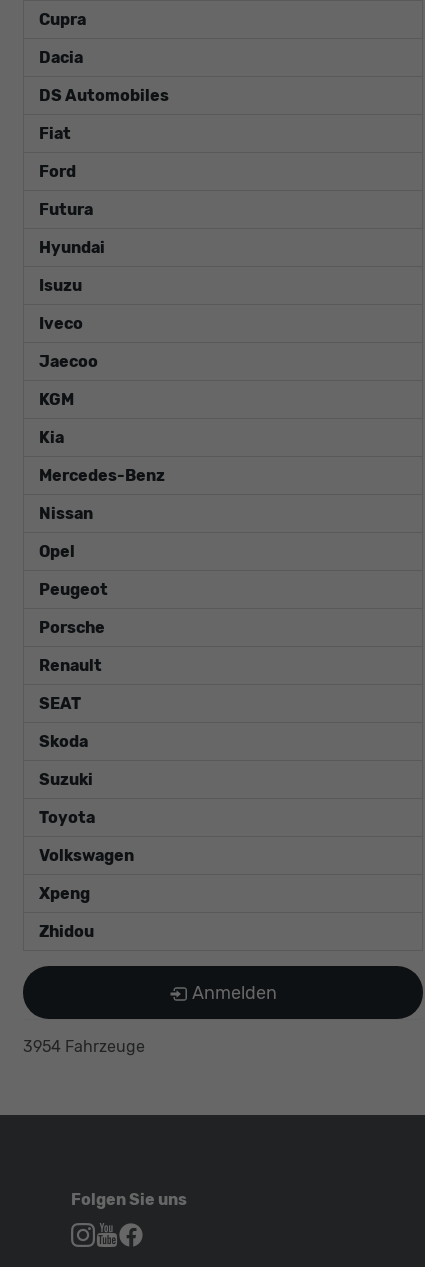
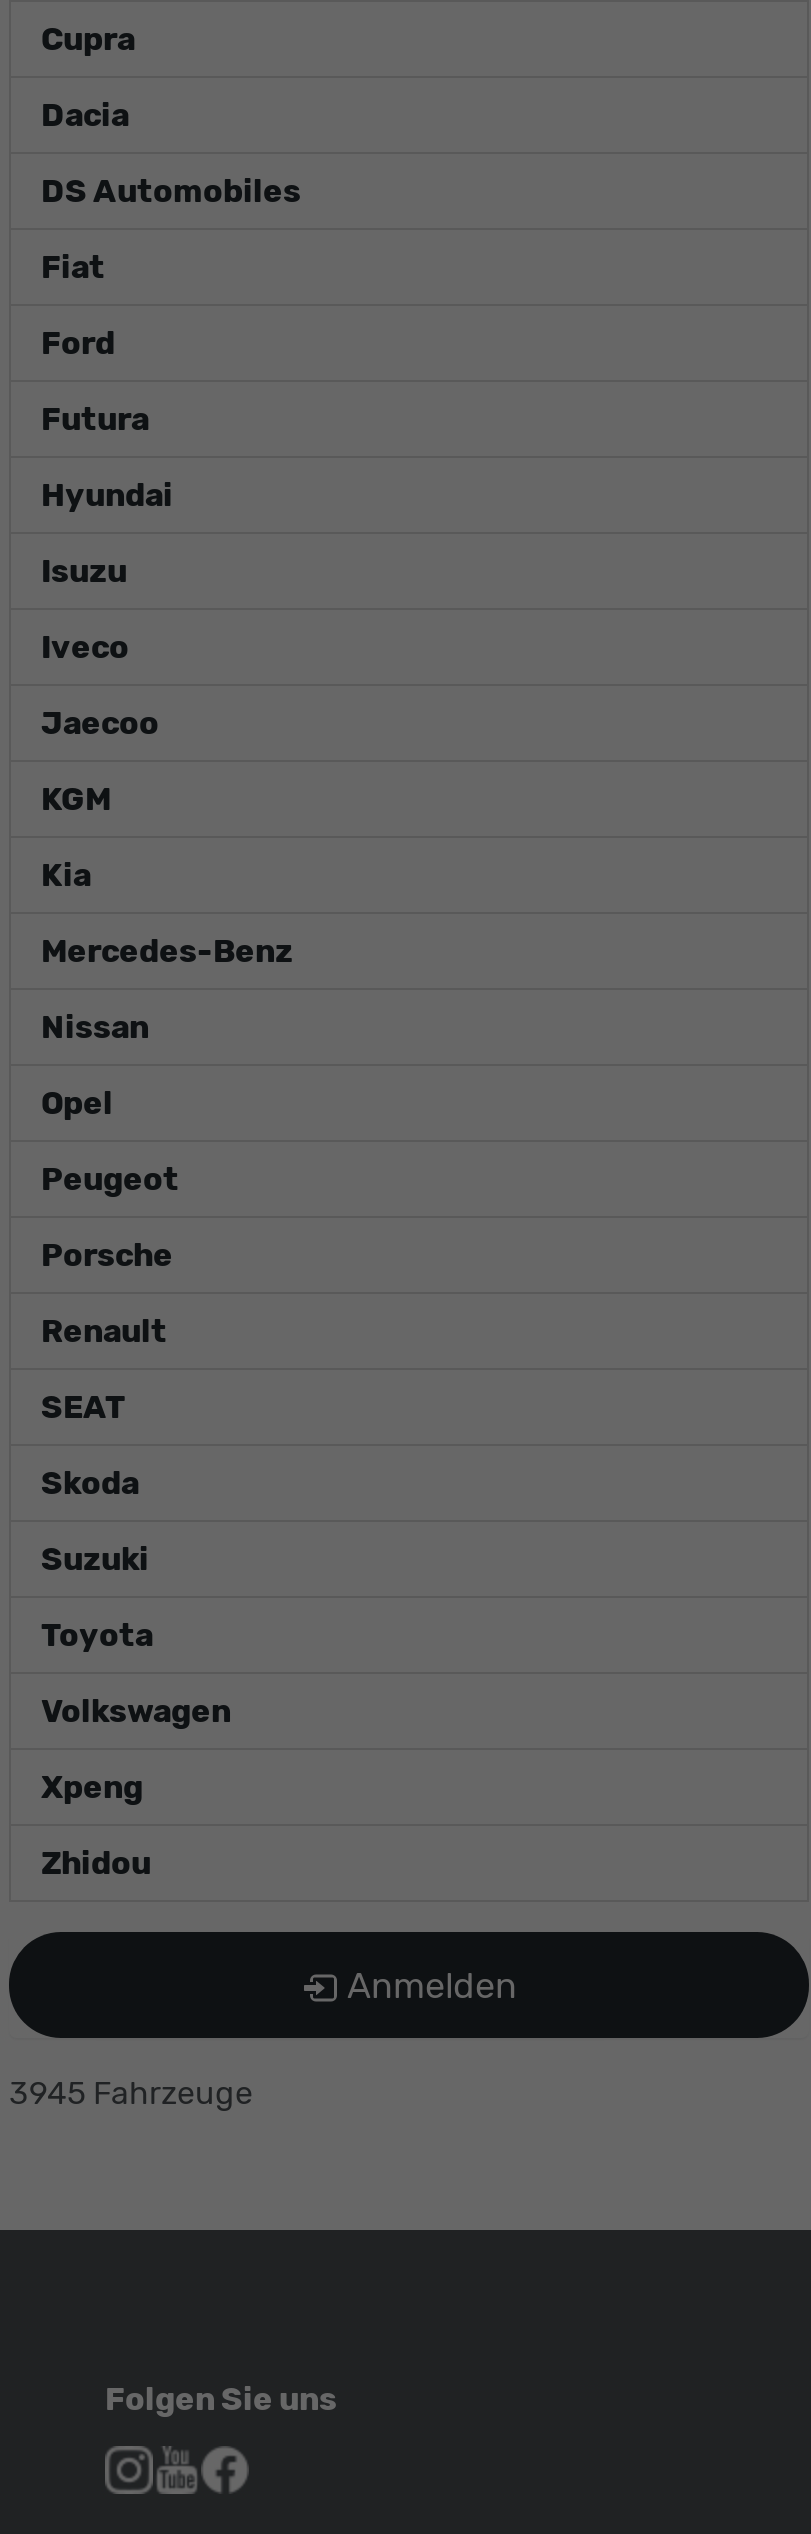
[23,1037,145,1056] 3954 Fahrzeuge -> [9,2074,253,2112] 3945 Fahrzeuge

